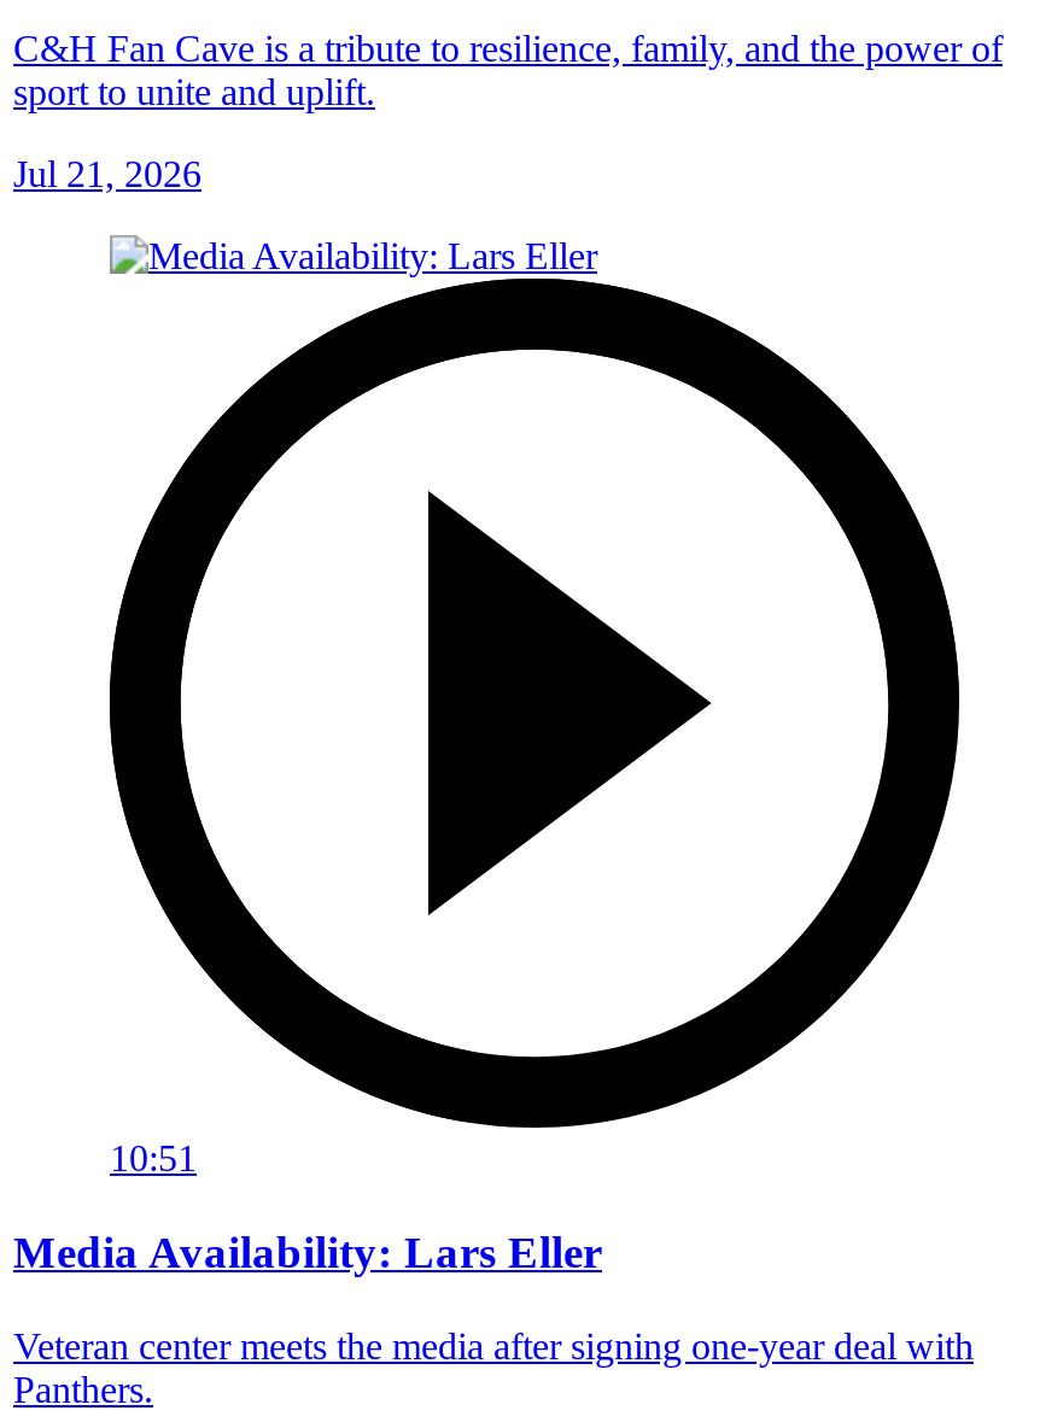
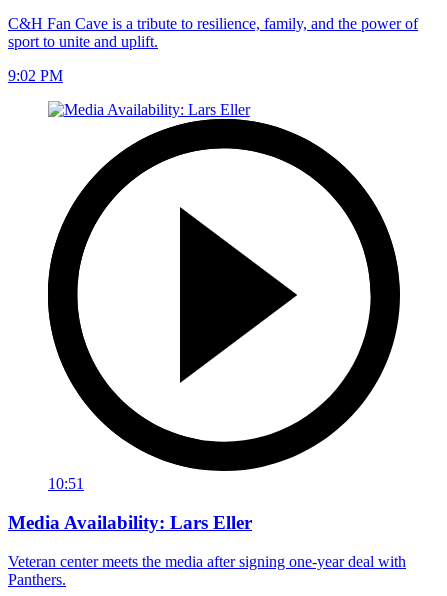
[13,153,201,194] Jul 21, 2026 -> [8,67,63,84] 9:02 PM

